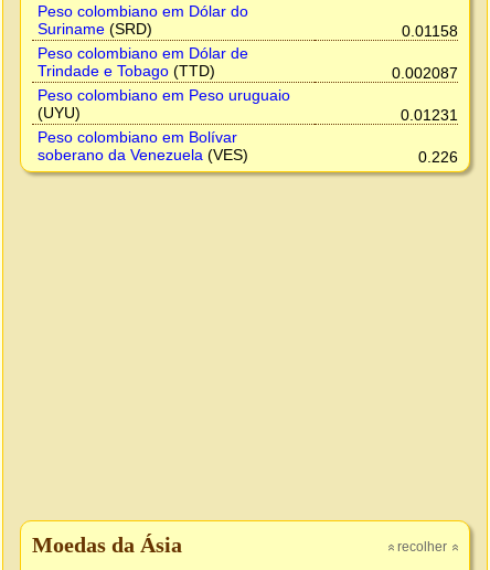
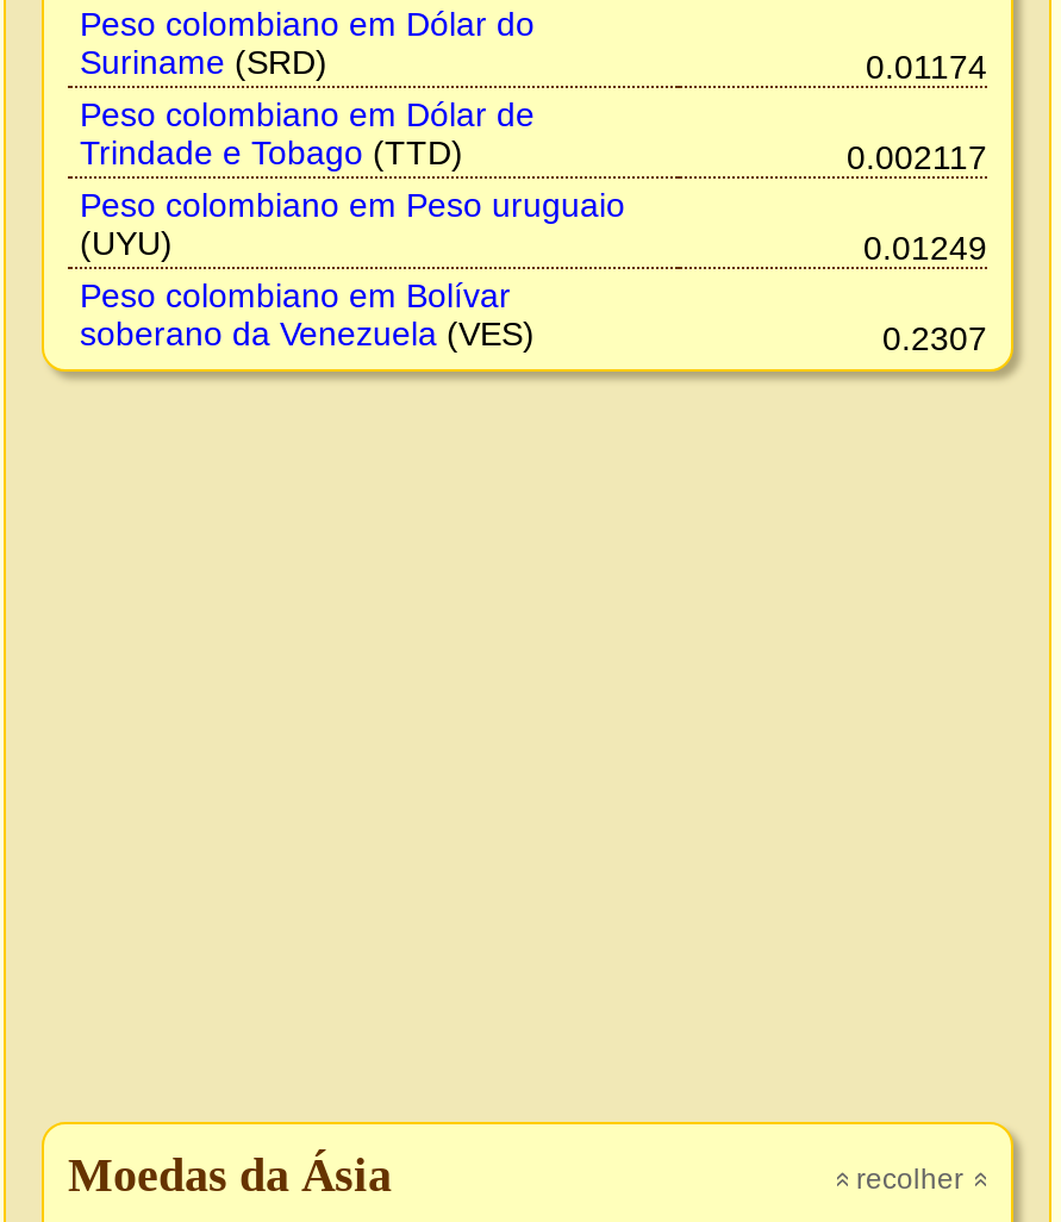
[402,22,458,40] 0.01158 -> [866,48,987,86] 0.01174
[392,64,458,82] 0.002087 -> [847,138,987,176] 0.002117
[401,106,458,124] 0.01231 -> [863,229,987,267] 0.01249
[418,148,458,166] 0.226 -> [882,319,987,357] 0.2307

